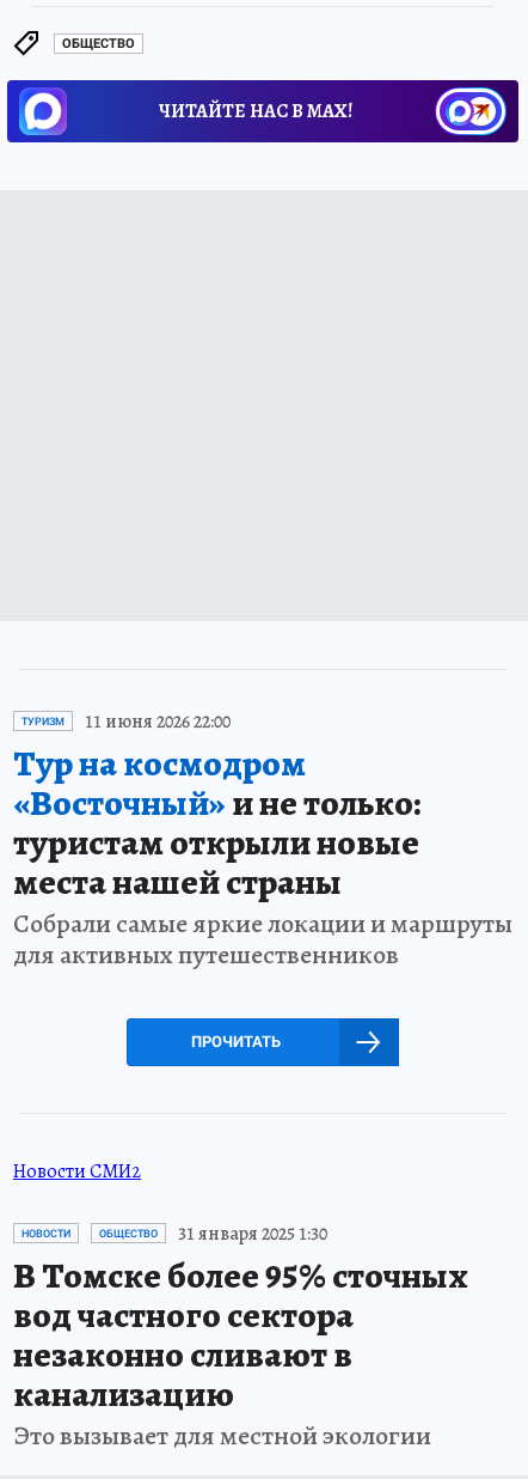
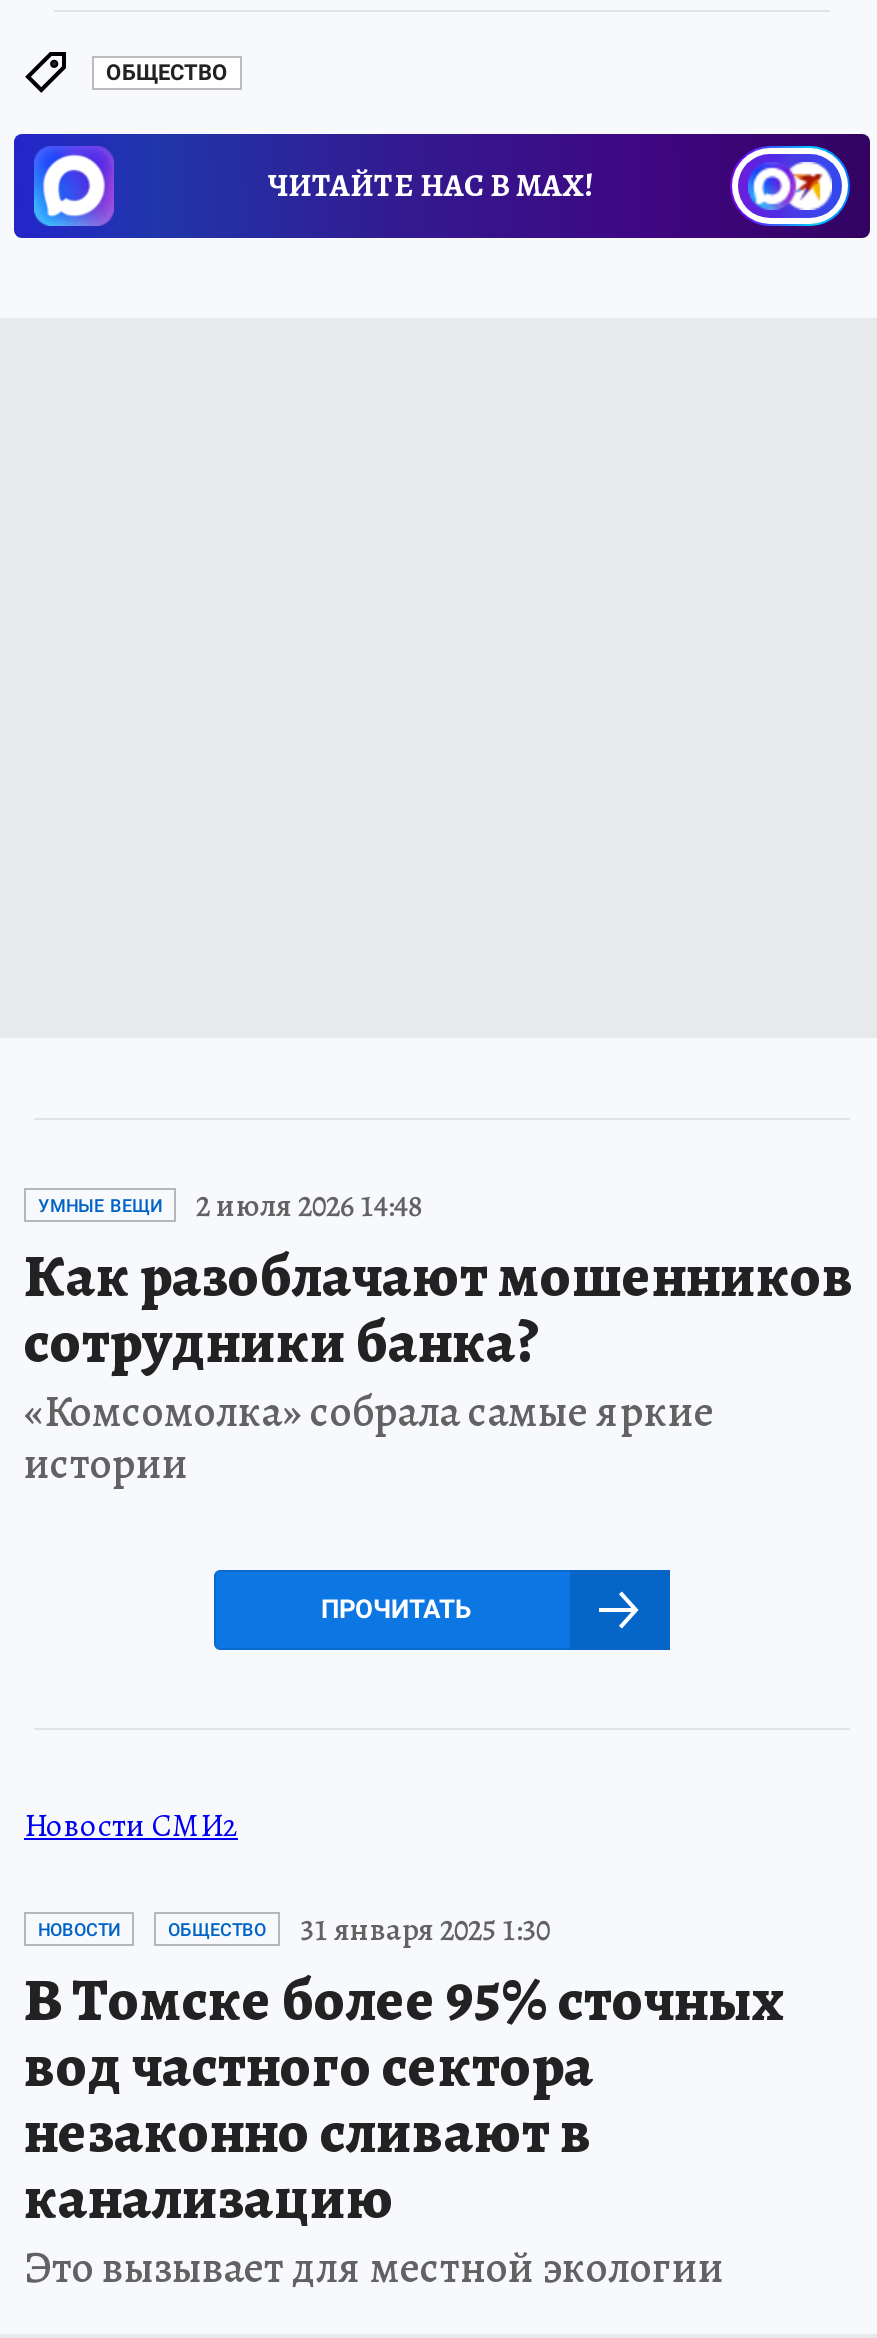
[13,708,512,973] ТУРИЗМ | 11 июня 2026 22:00 | Тур на космодром | «Восточный»и не только: | туристам открыли новые | места нашей страны | Собрали самые яркие локации и маршруты | для активных путешественников -> [24,1184,854,1494] УМНЫЕ ВЕЩИ | 2 июля 2026 14:48 | Как разоблачают мошенников | сотрудники банка? | «Комсомолка» собрала самые яркие | истории

